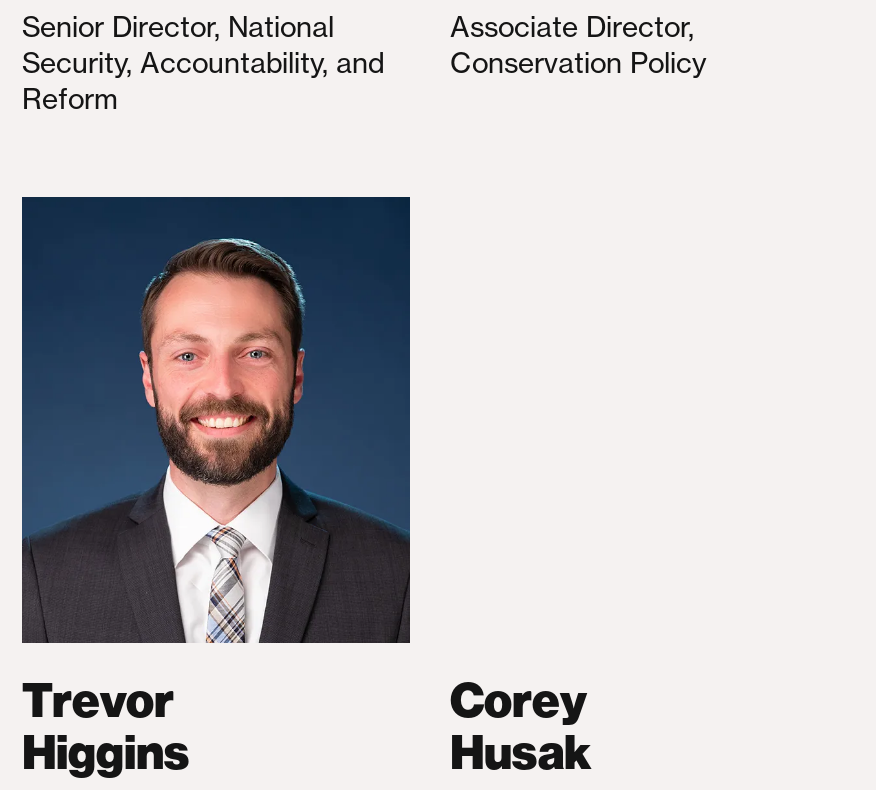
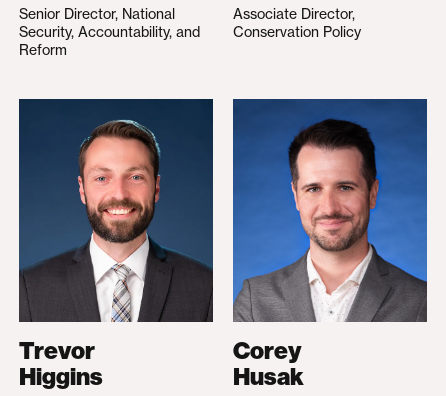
none -> [232,98,428,323] [image]

